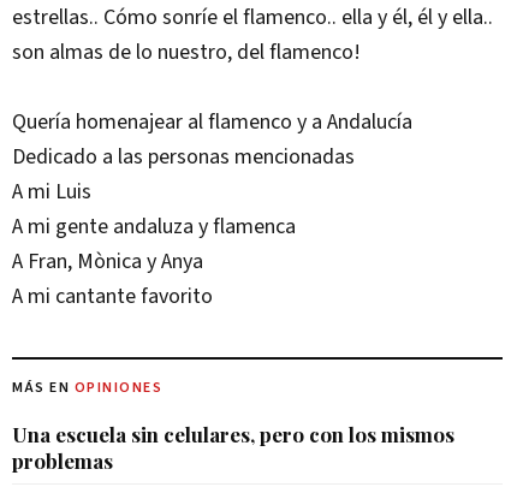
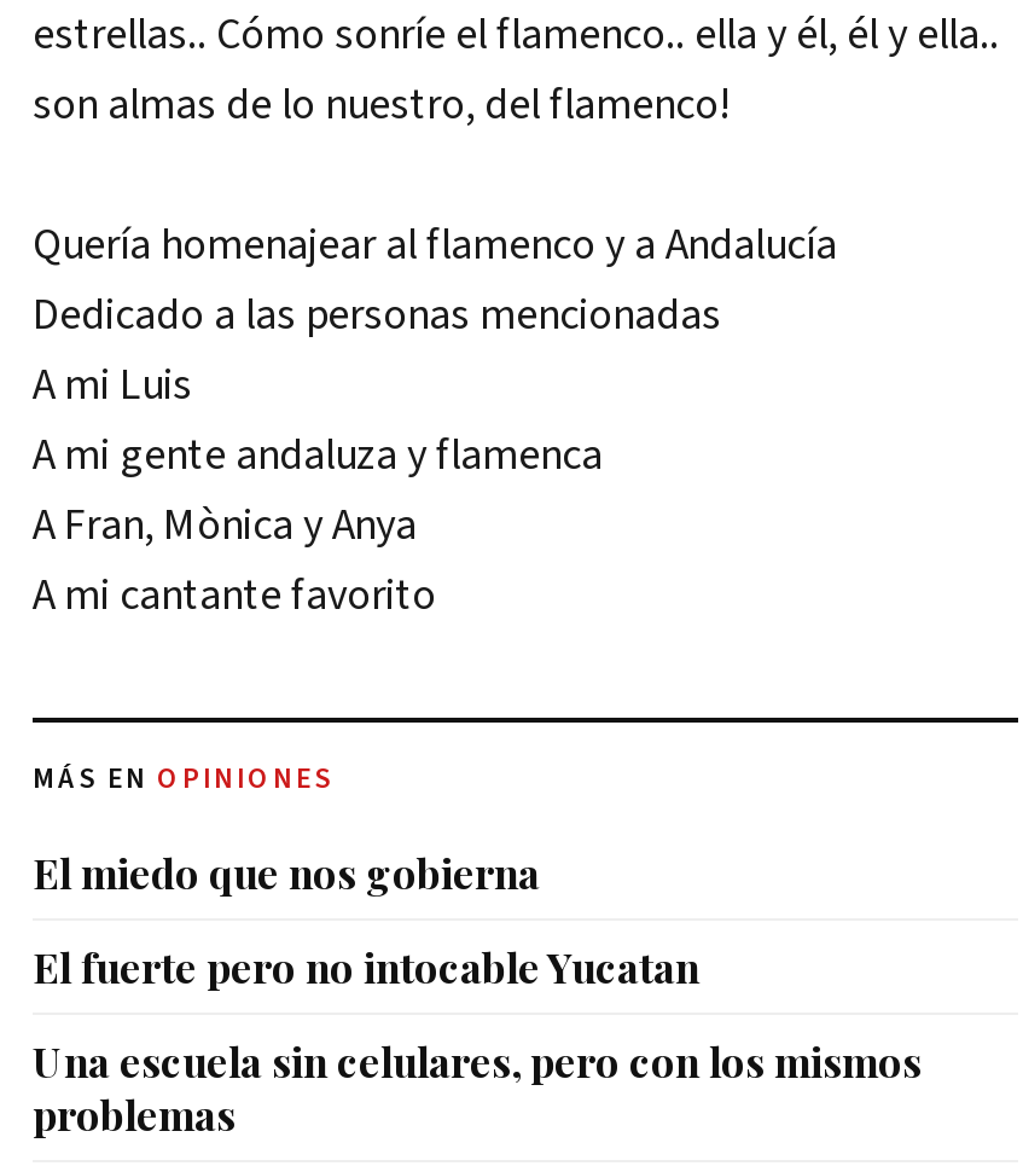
none -> [33,846,699,994] El miedo que nos gobierna | El fuerte pero no intocable Yucatan

